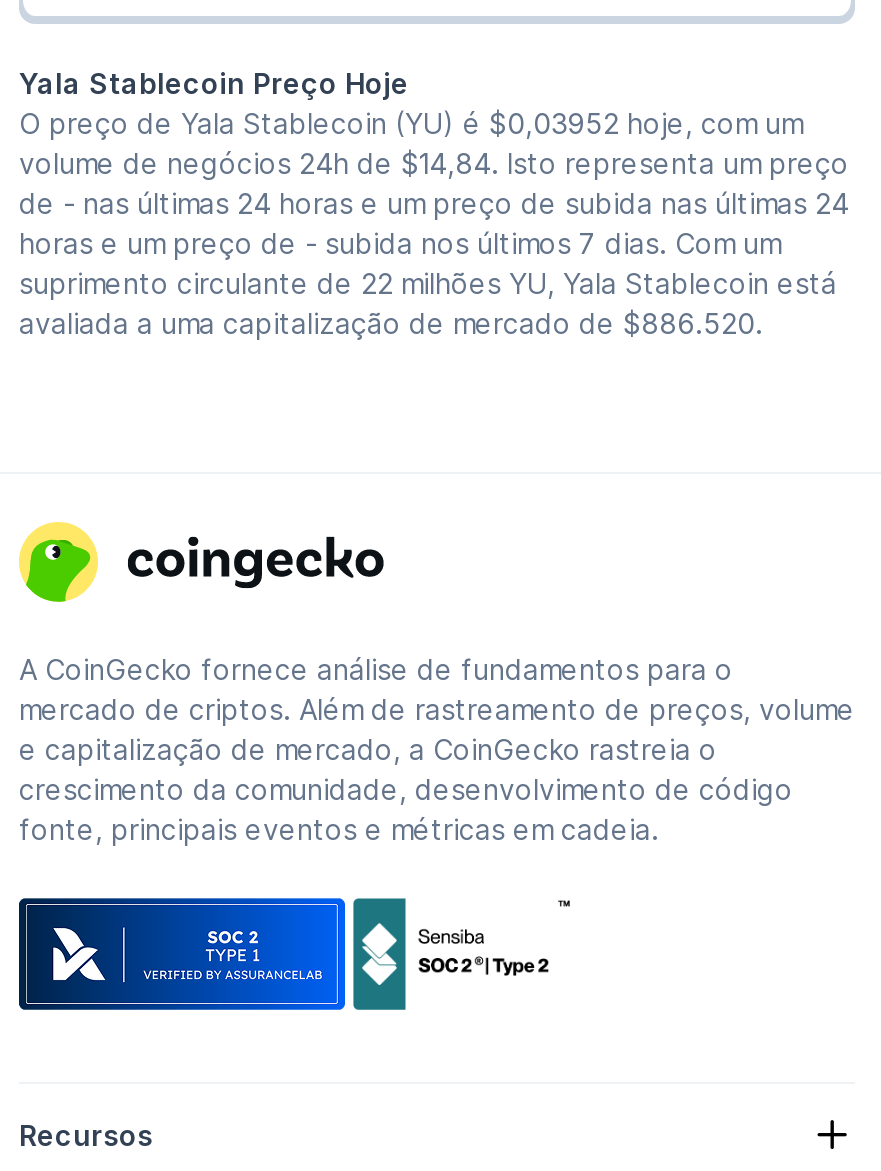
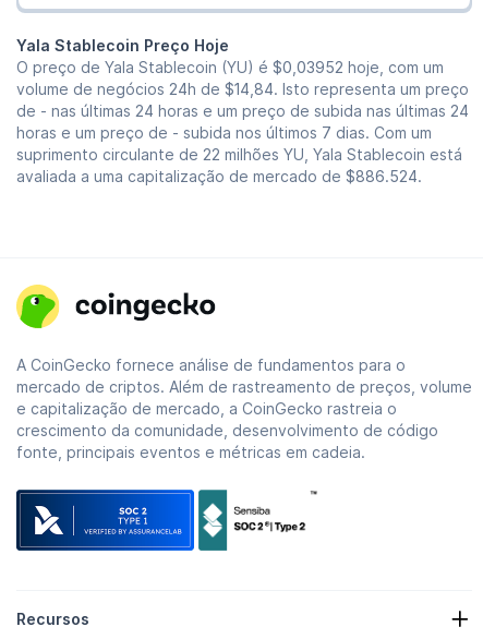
[19,306,763,340] avaliada a uma capitalização de mercado de $886.520. -> [16,167,422,186] avaliada a uma capitalização de mercado de $886.524.

